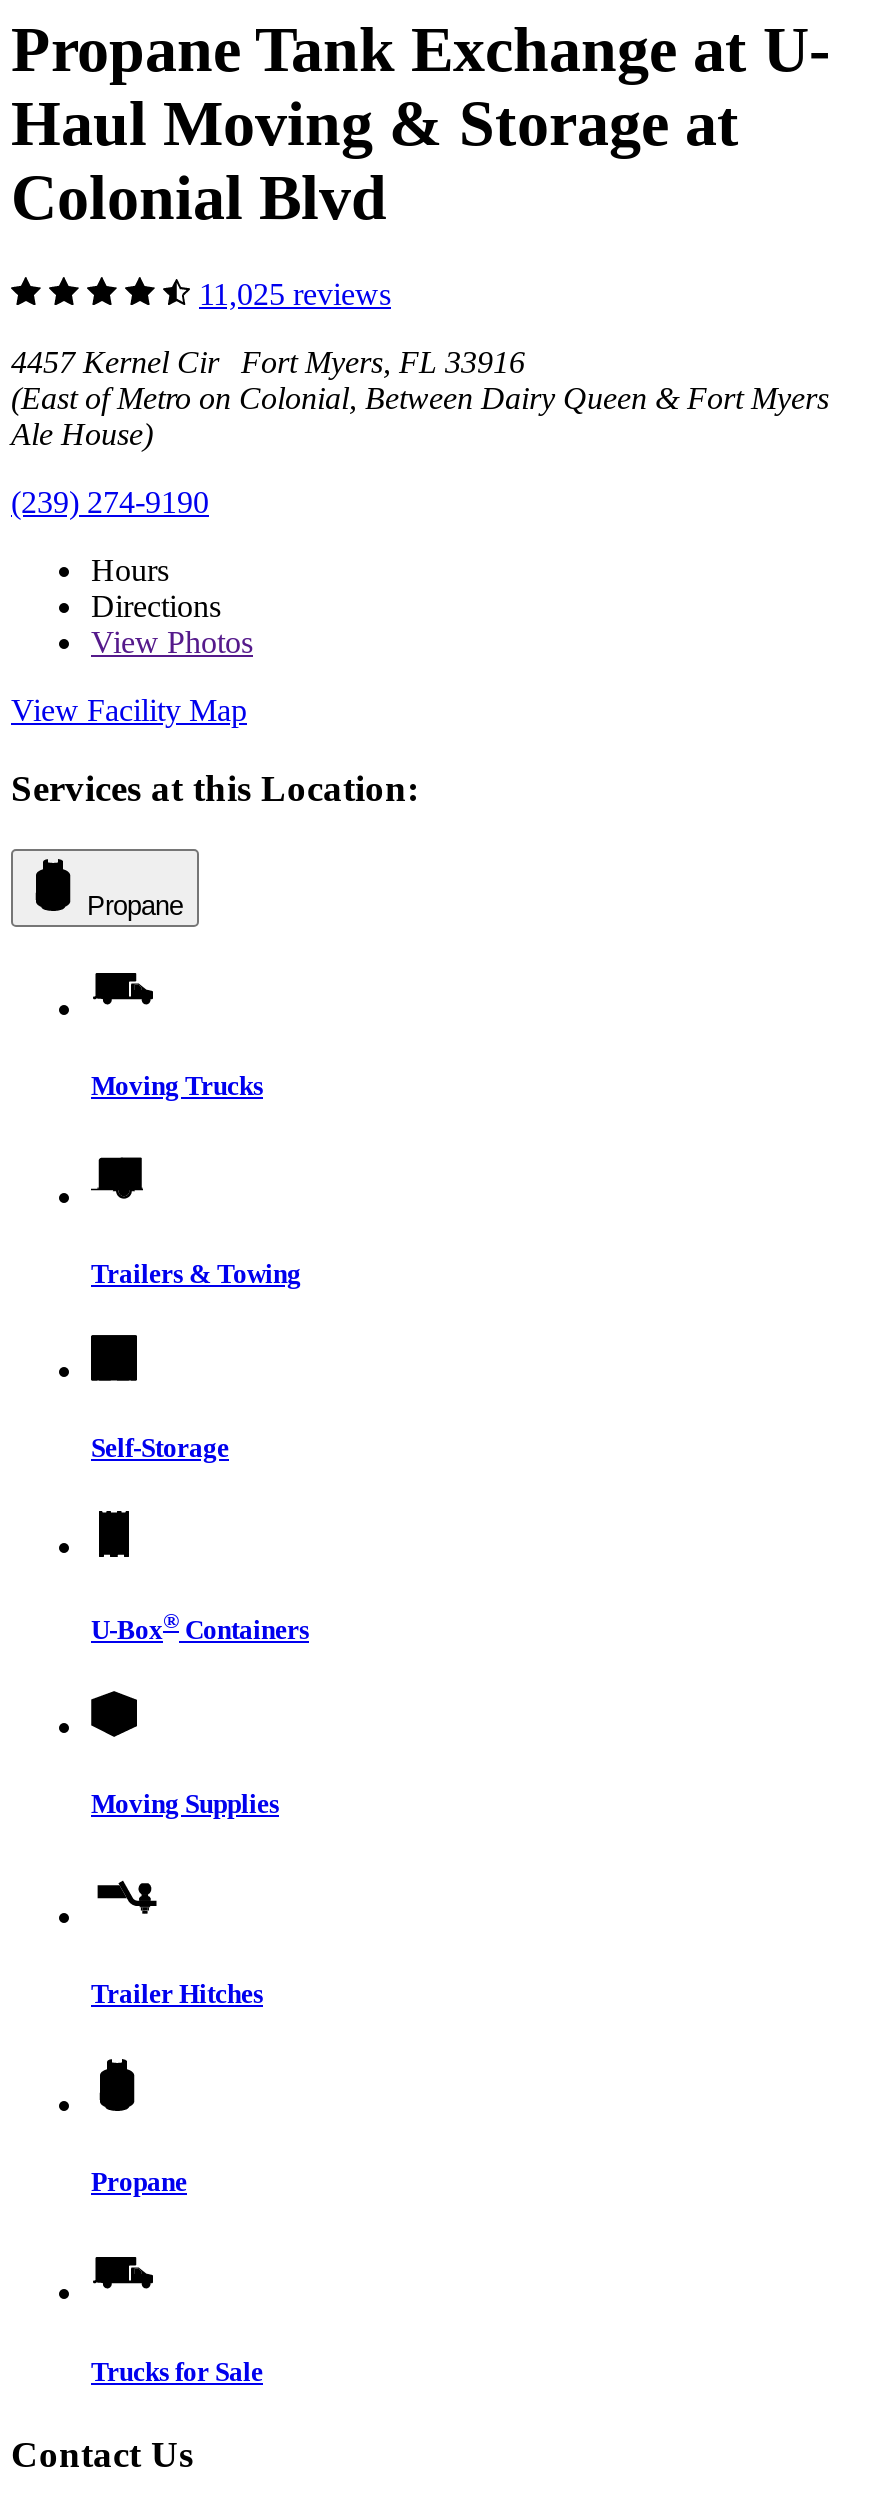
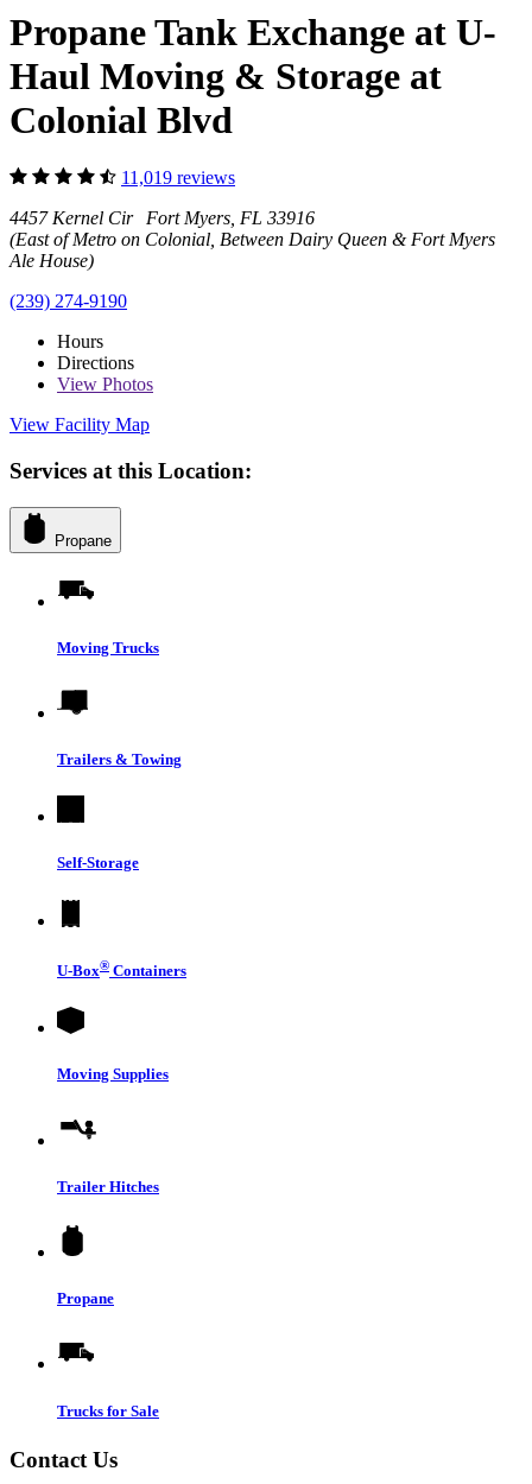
[199,277,391,311] 11,025 reviews -> [121,168,235,188] 11,019 reviews

